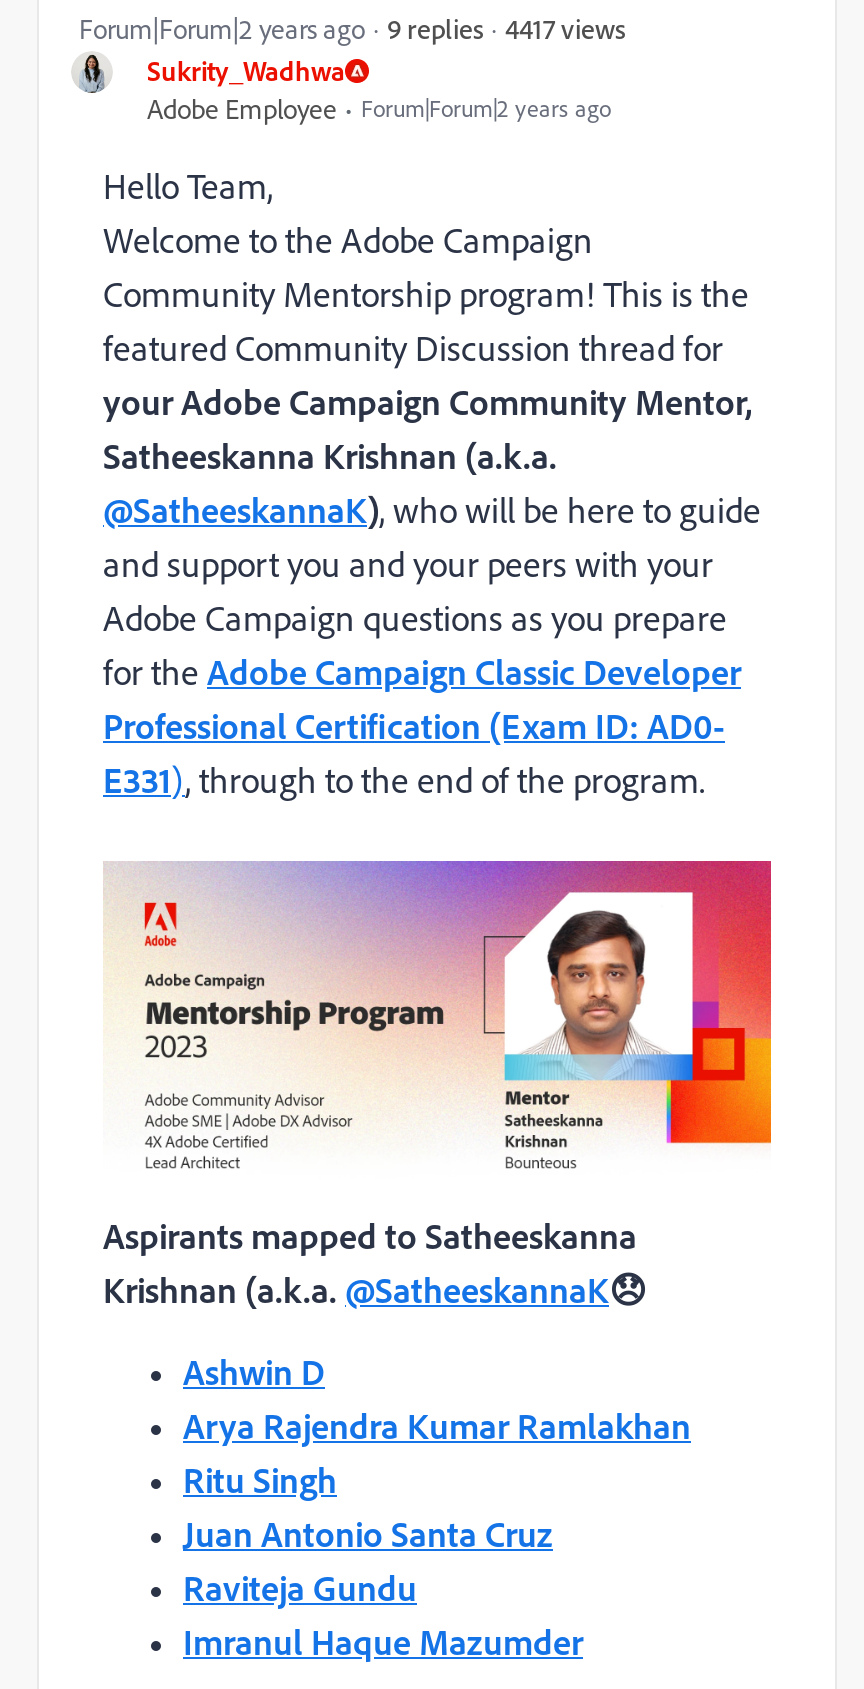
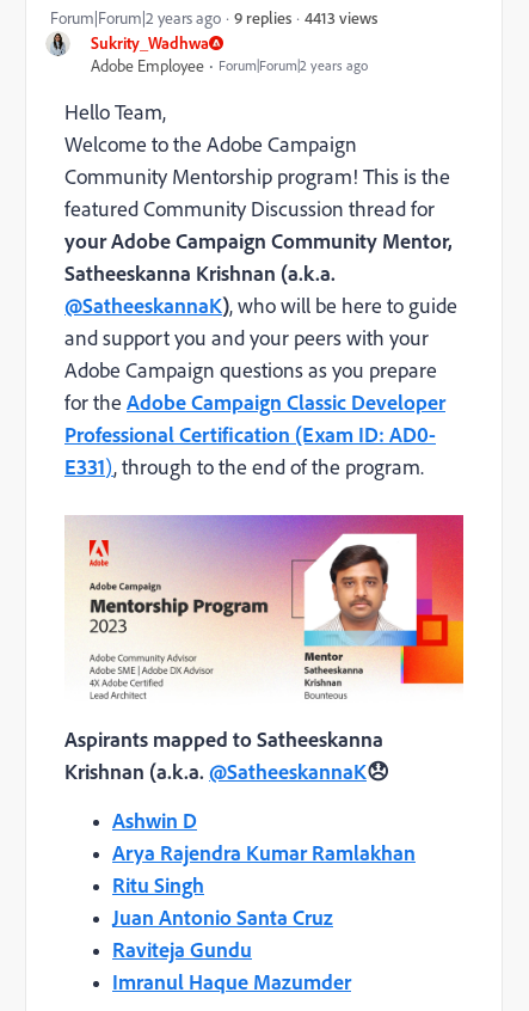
[505,10,625,44] 4417 views -> [305,7,377,27] 4413 views

